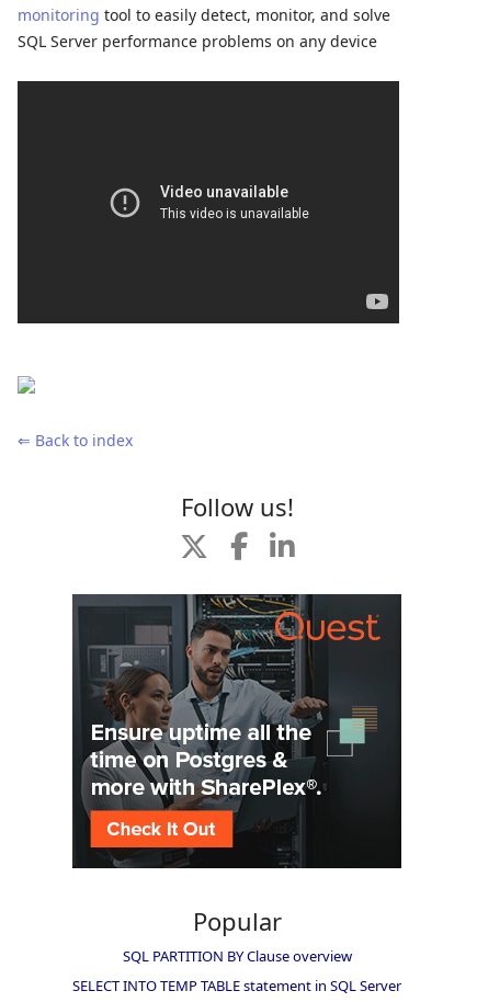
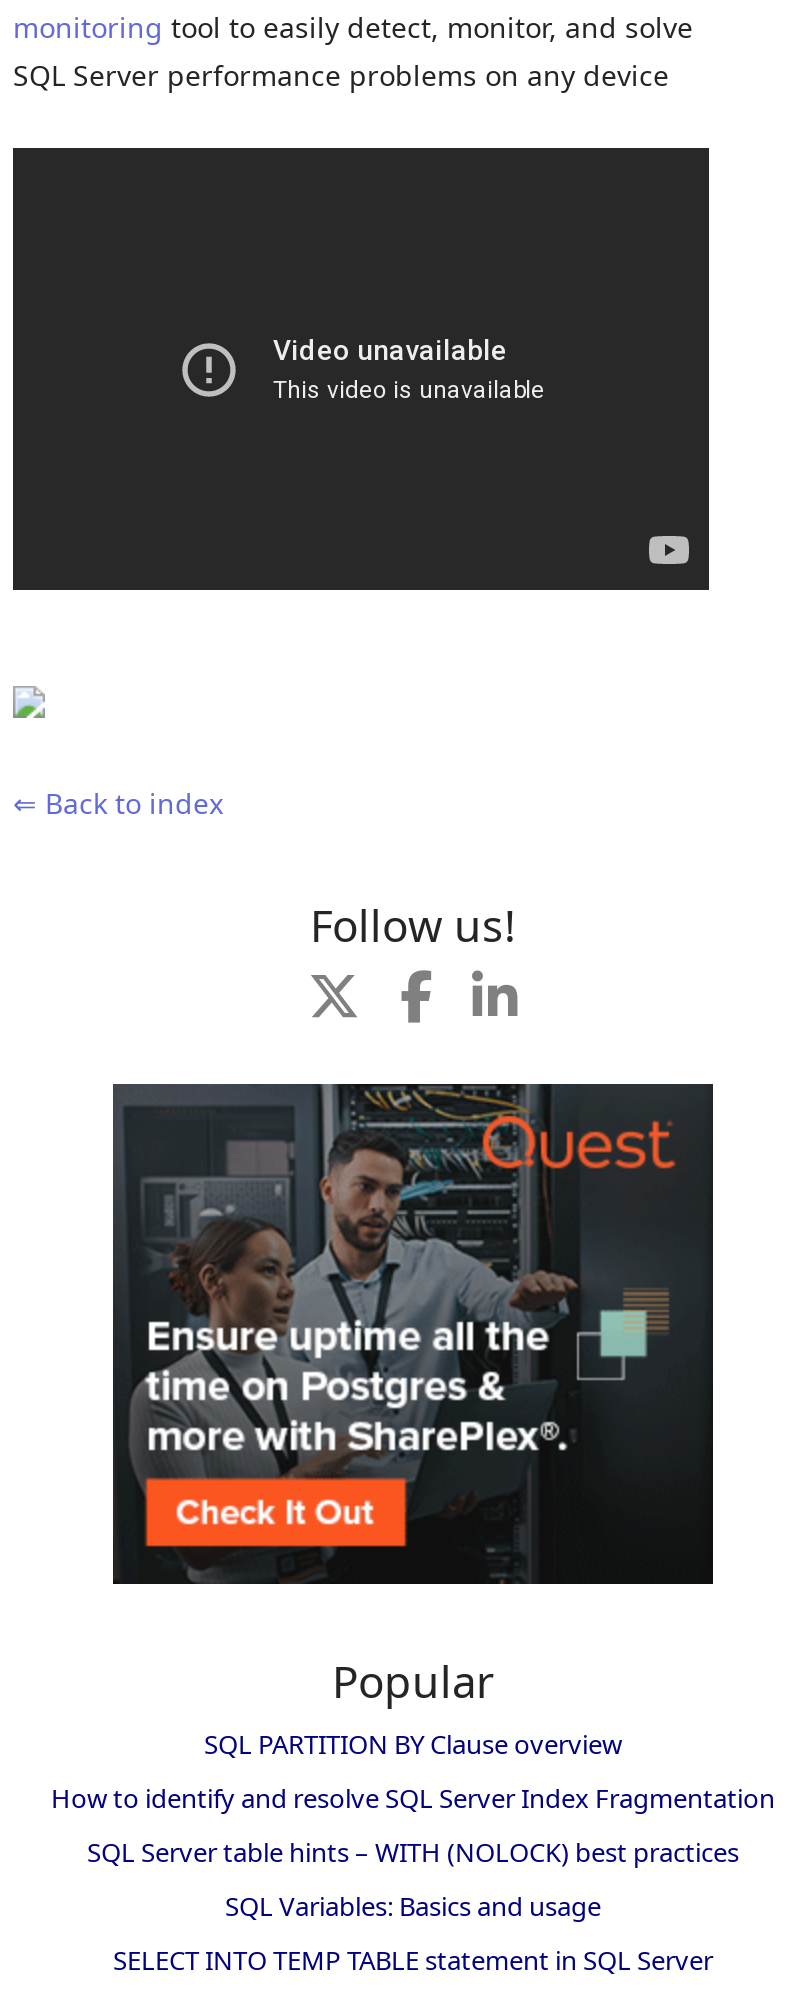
none -> [51,1781,775,1925] How to identify and resolve SQL Server Index Fragmentation | SQL Server table hints – WITH (NOLOCK) best practices | SQL Variables: Basics and usage

